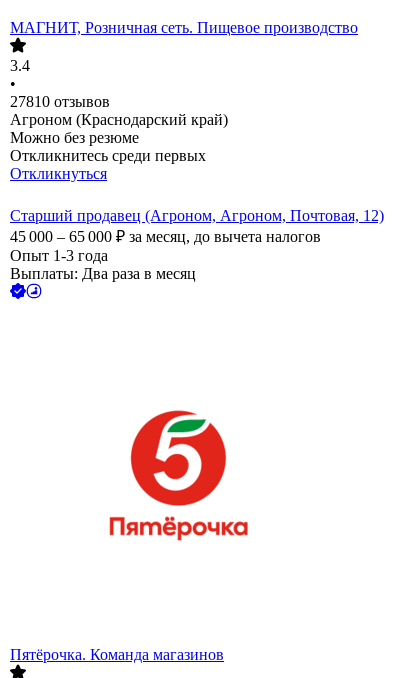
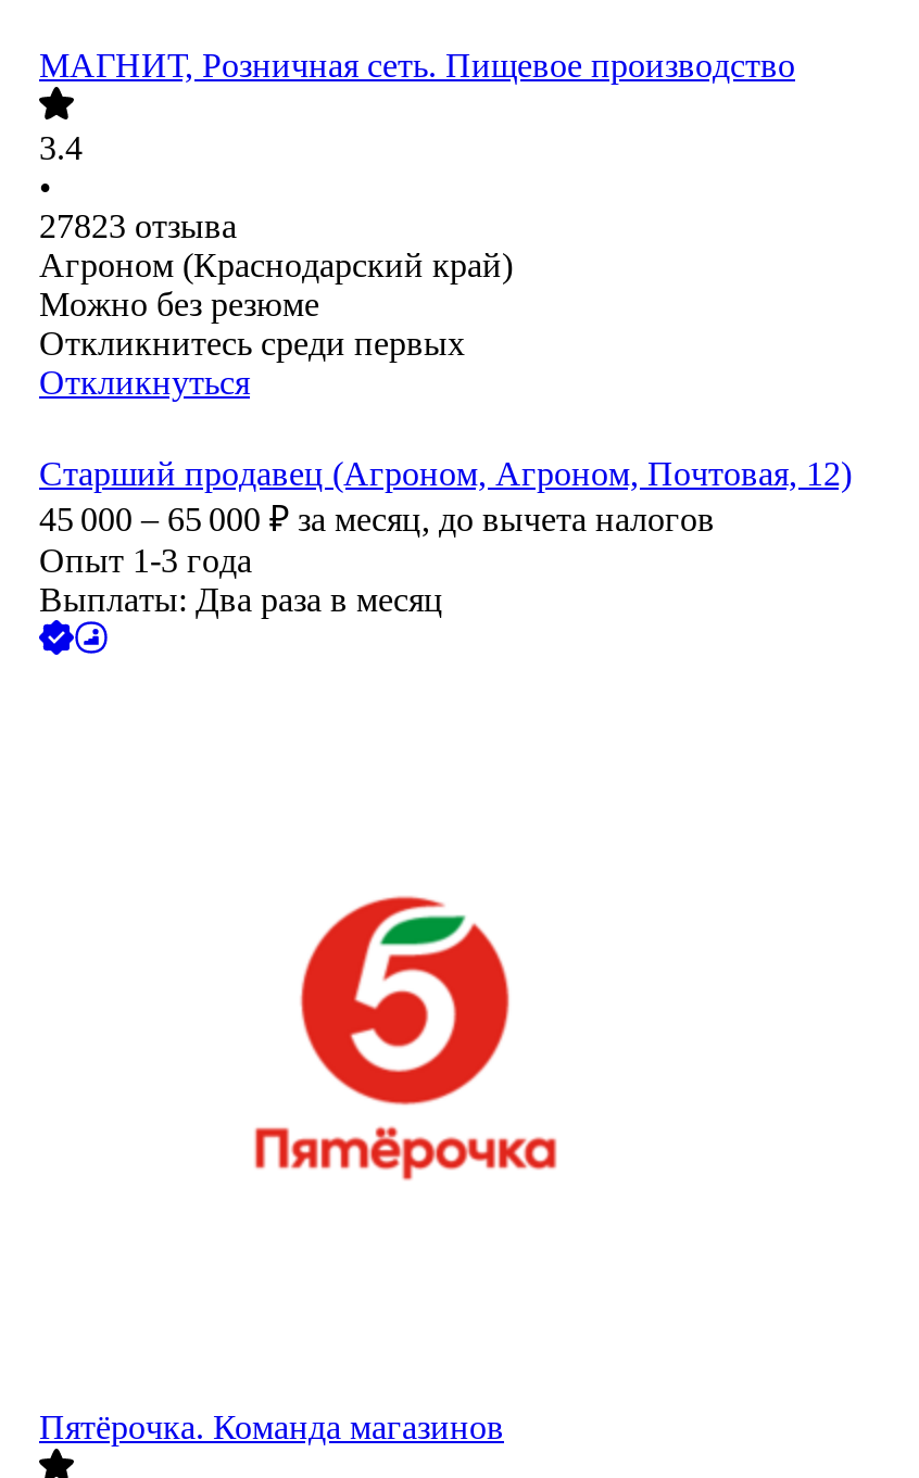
[10,93,110,110] 27810 отзывов -> [39,208,237,245] 27823 отзыва

